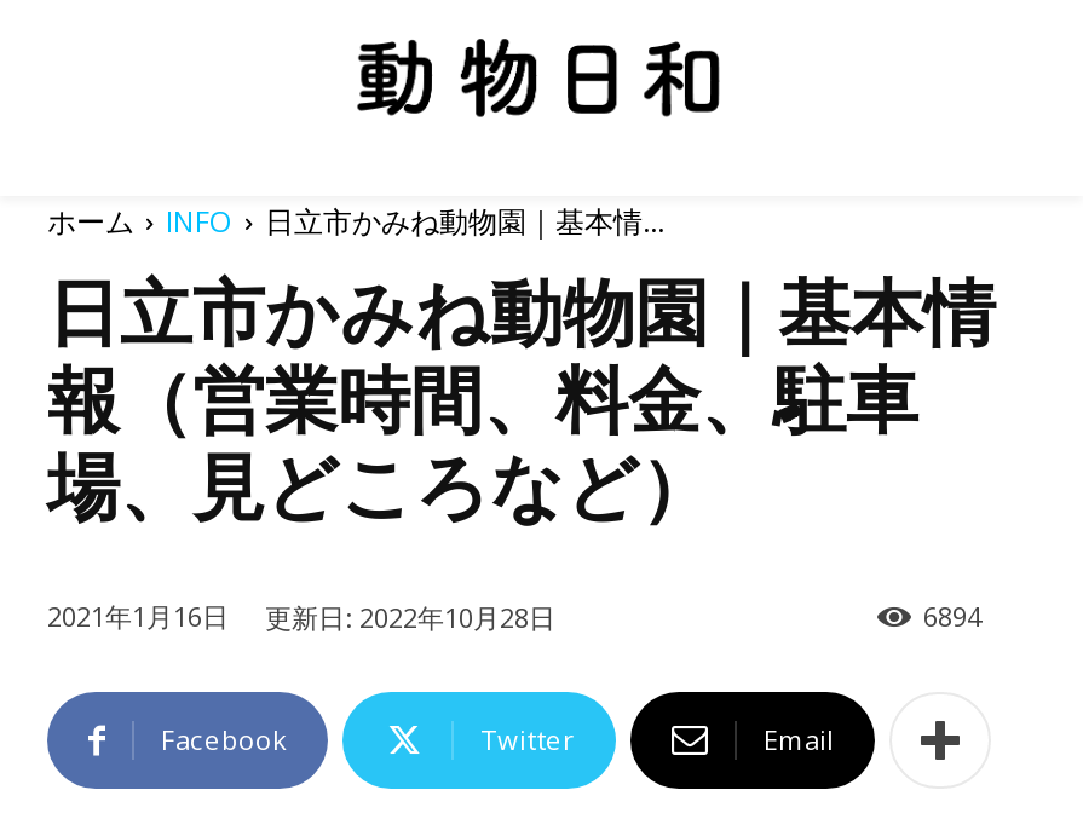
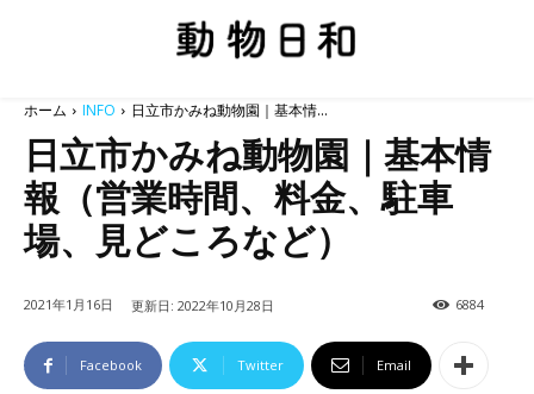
[923,598,981,634] 6894 -> [455,295,484,313] 6884

